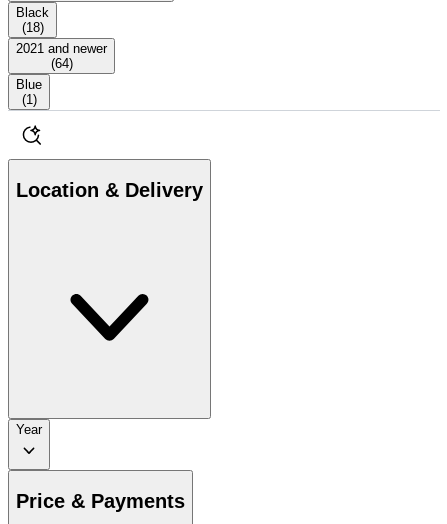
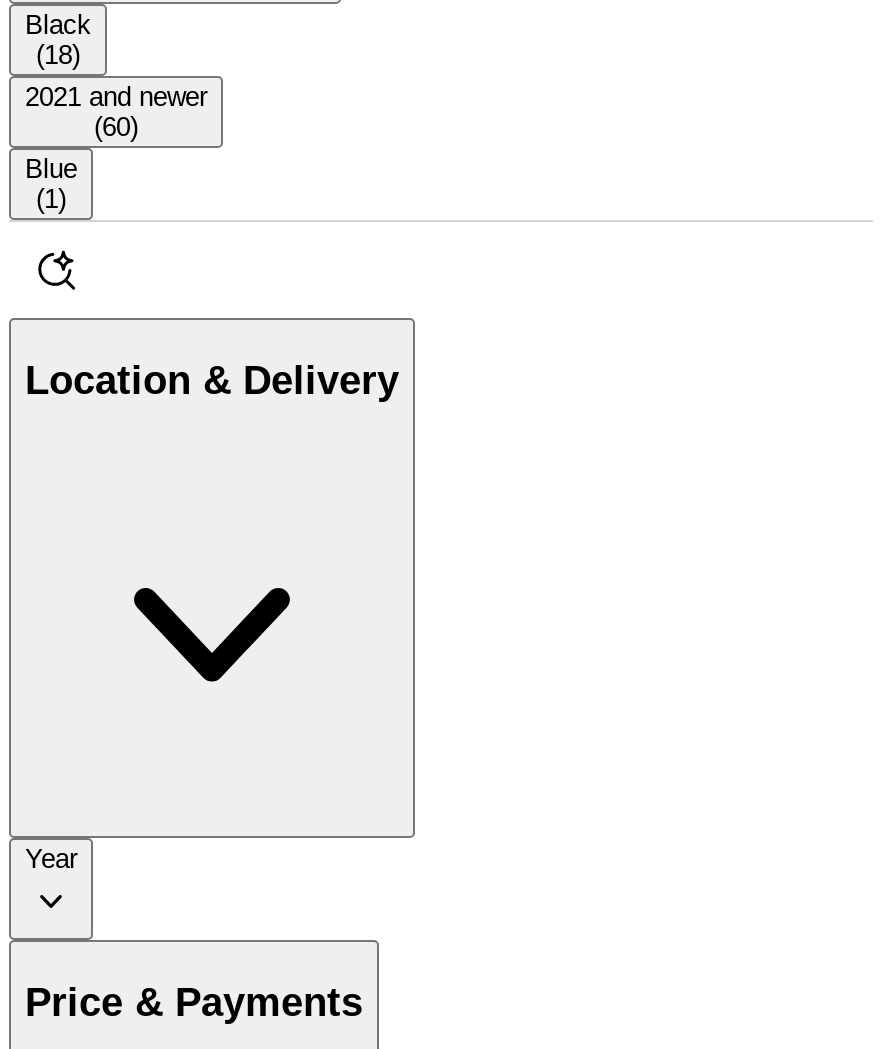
[50,56,72,71] (64) -> [94,112,138,142] (60)

